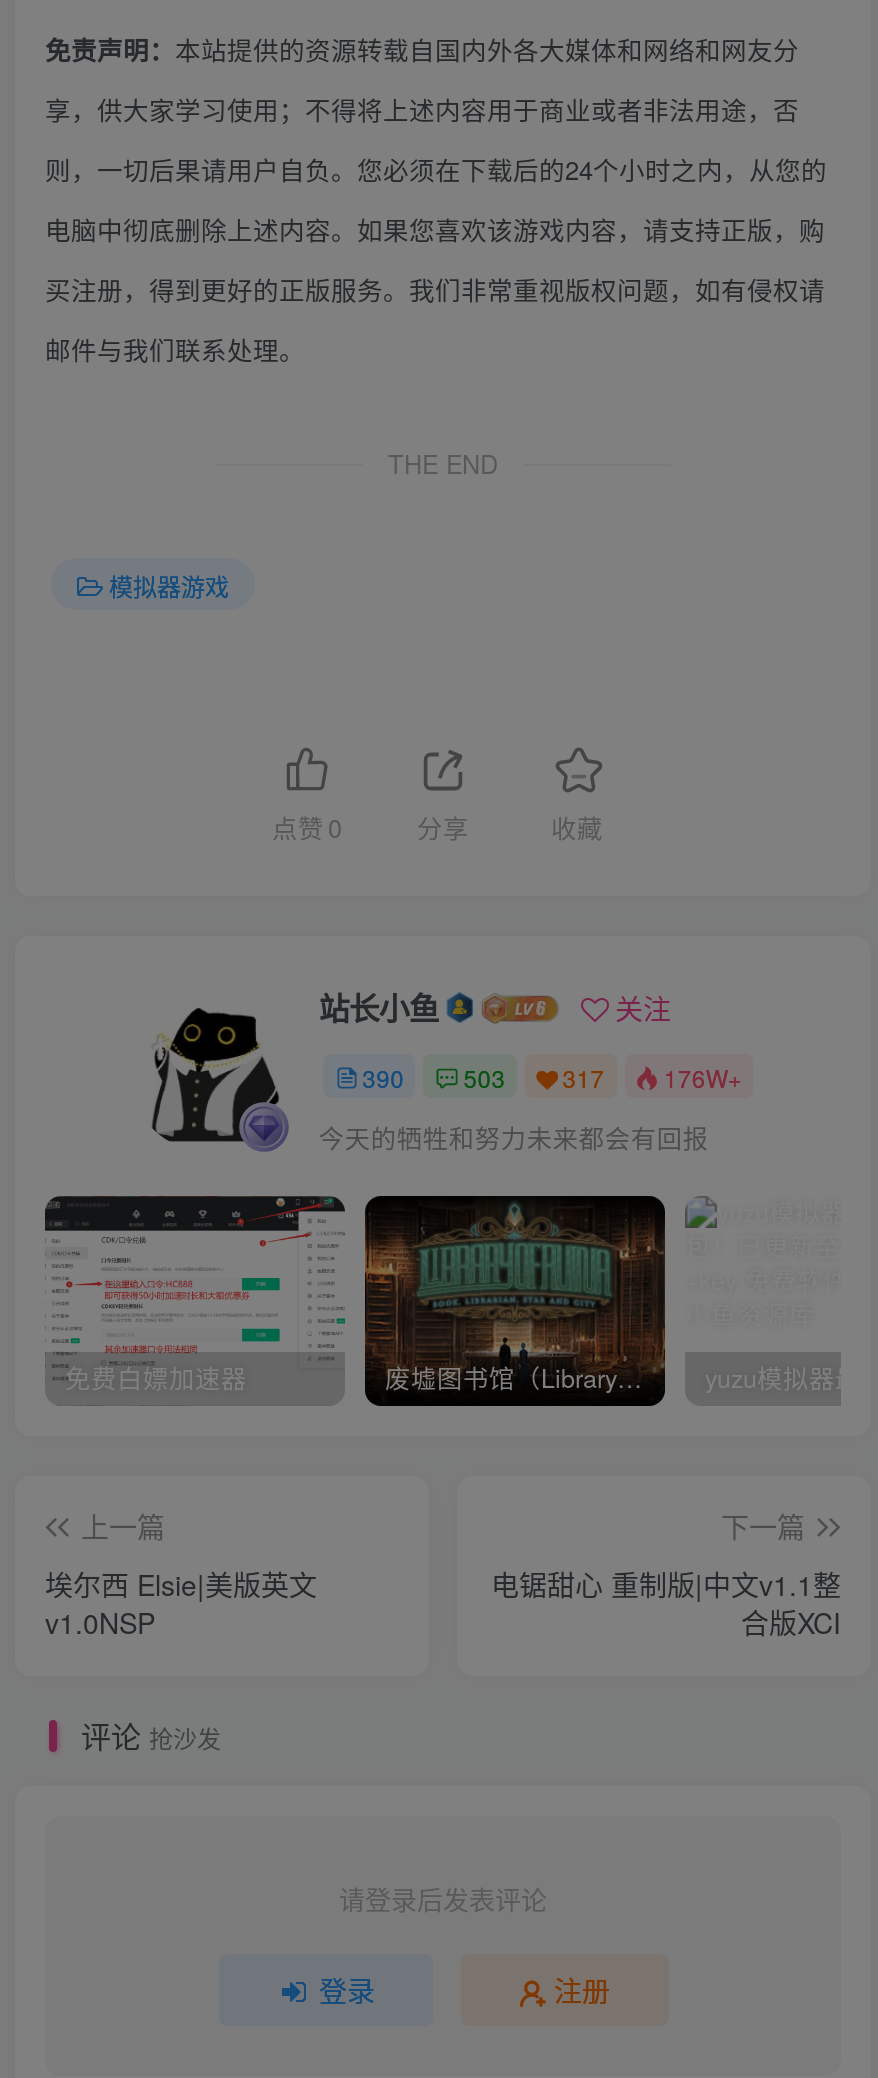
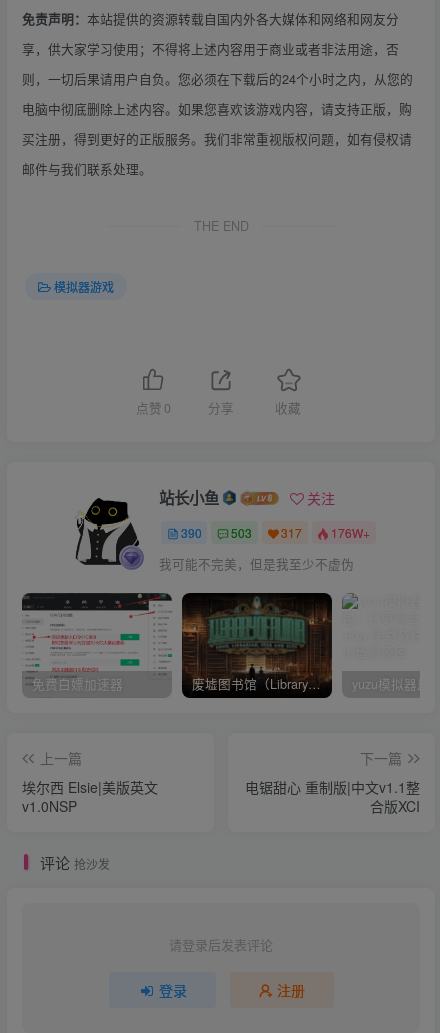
[319,1121,709,1157] 今天的牺牲和努力未来都会有回报 -> [159,554,354,572] 我可能不完美，但是我至少不虚伪

